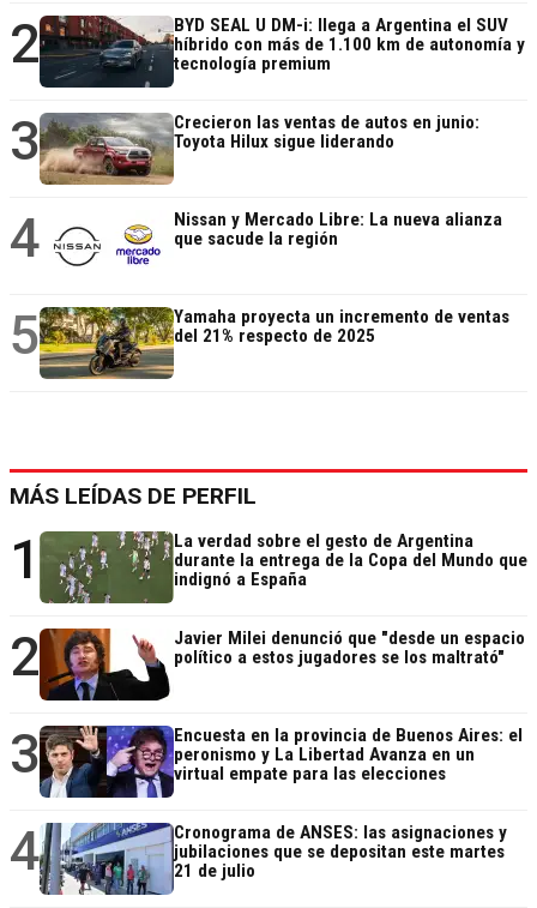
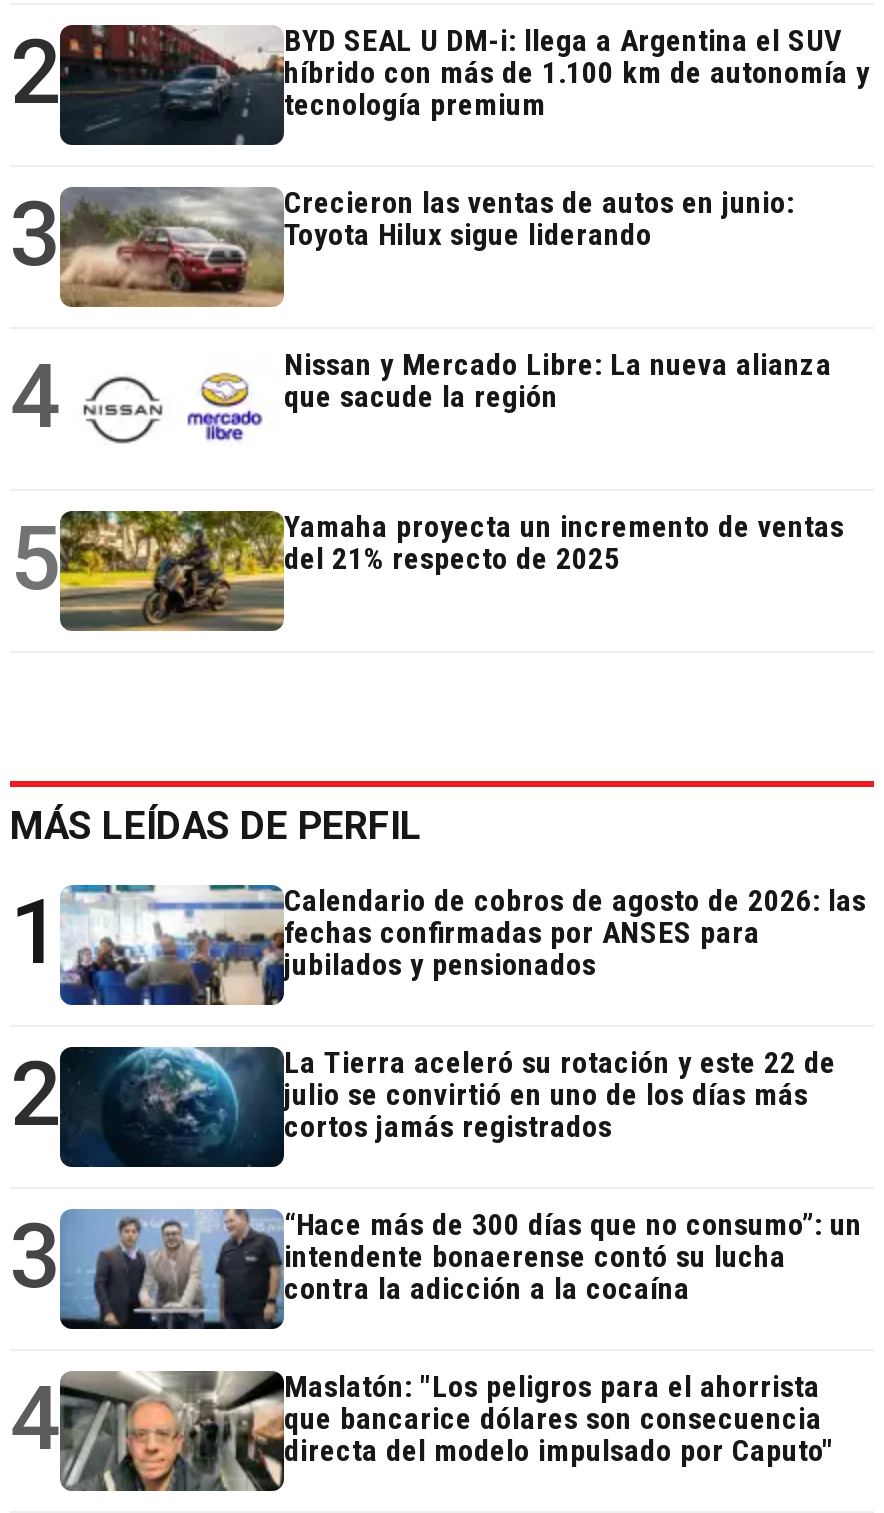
[40,530,527,605] [image] | La verdad sobre el gesto de Argentina | durante la entrega de la Copa del Mundo que | indignó a España -> [60,883,866,1007] [image] | Calendario de cobros de agosto de 2026: las | fechas confirmadas por ANSES para | jubilados y pensionados
[40,627,525,702] [image] | Javier Milei denunció que "desde un espacio | político a estos jugadores se los maltrató" -> [60,1045,836,1169] [image] | La Tierra aceleró su rotación y este 22 de | julio se convirtió en uno de los días más | cortos jamás registrados
[42,724,523,799] [image] | Encuesta en la provincia de Buenos Aires: el | peronismo y La Libertad Avanza en un | virtual empate para las elecciones -> [62,1207,862,1331] [image] | “Hace más de 300 días que no consumo”: un | intendente bonaerense contó su lucha | contra la adicción a la cocaína
[42,822,507,896] [image] | Cronograma de ANSES: las asignaciones y | jubilaciones que se depositan este martes | 21 de julio -> [66,1369,834,1493] [image] | Maslatón: "Los peligros para el ahorrista | que bancarice dólares son consecuencia | directa del modelo impulsado por Caputo"

